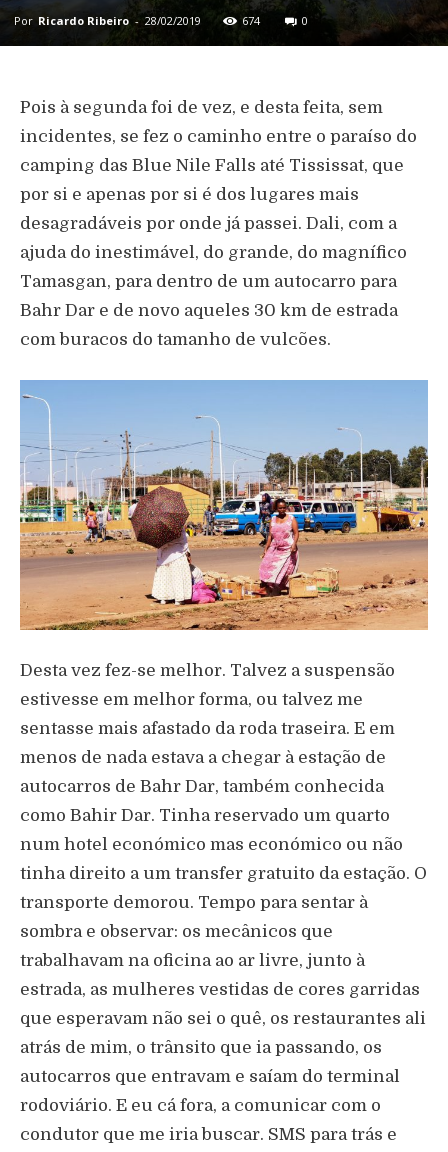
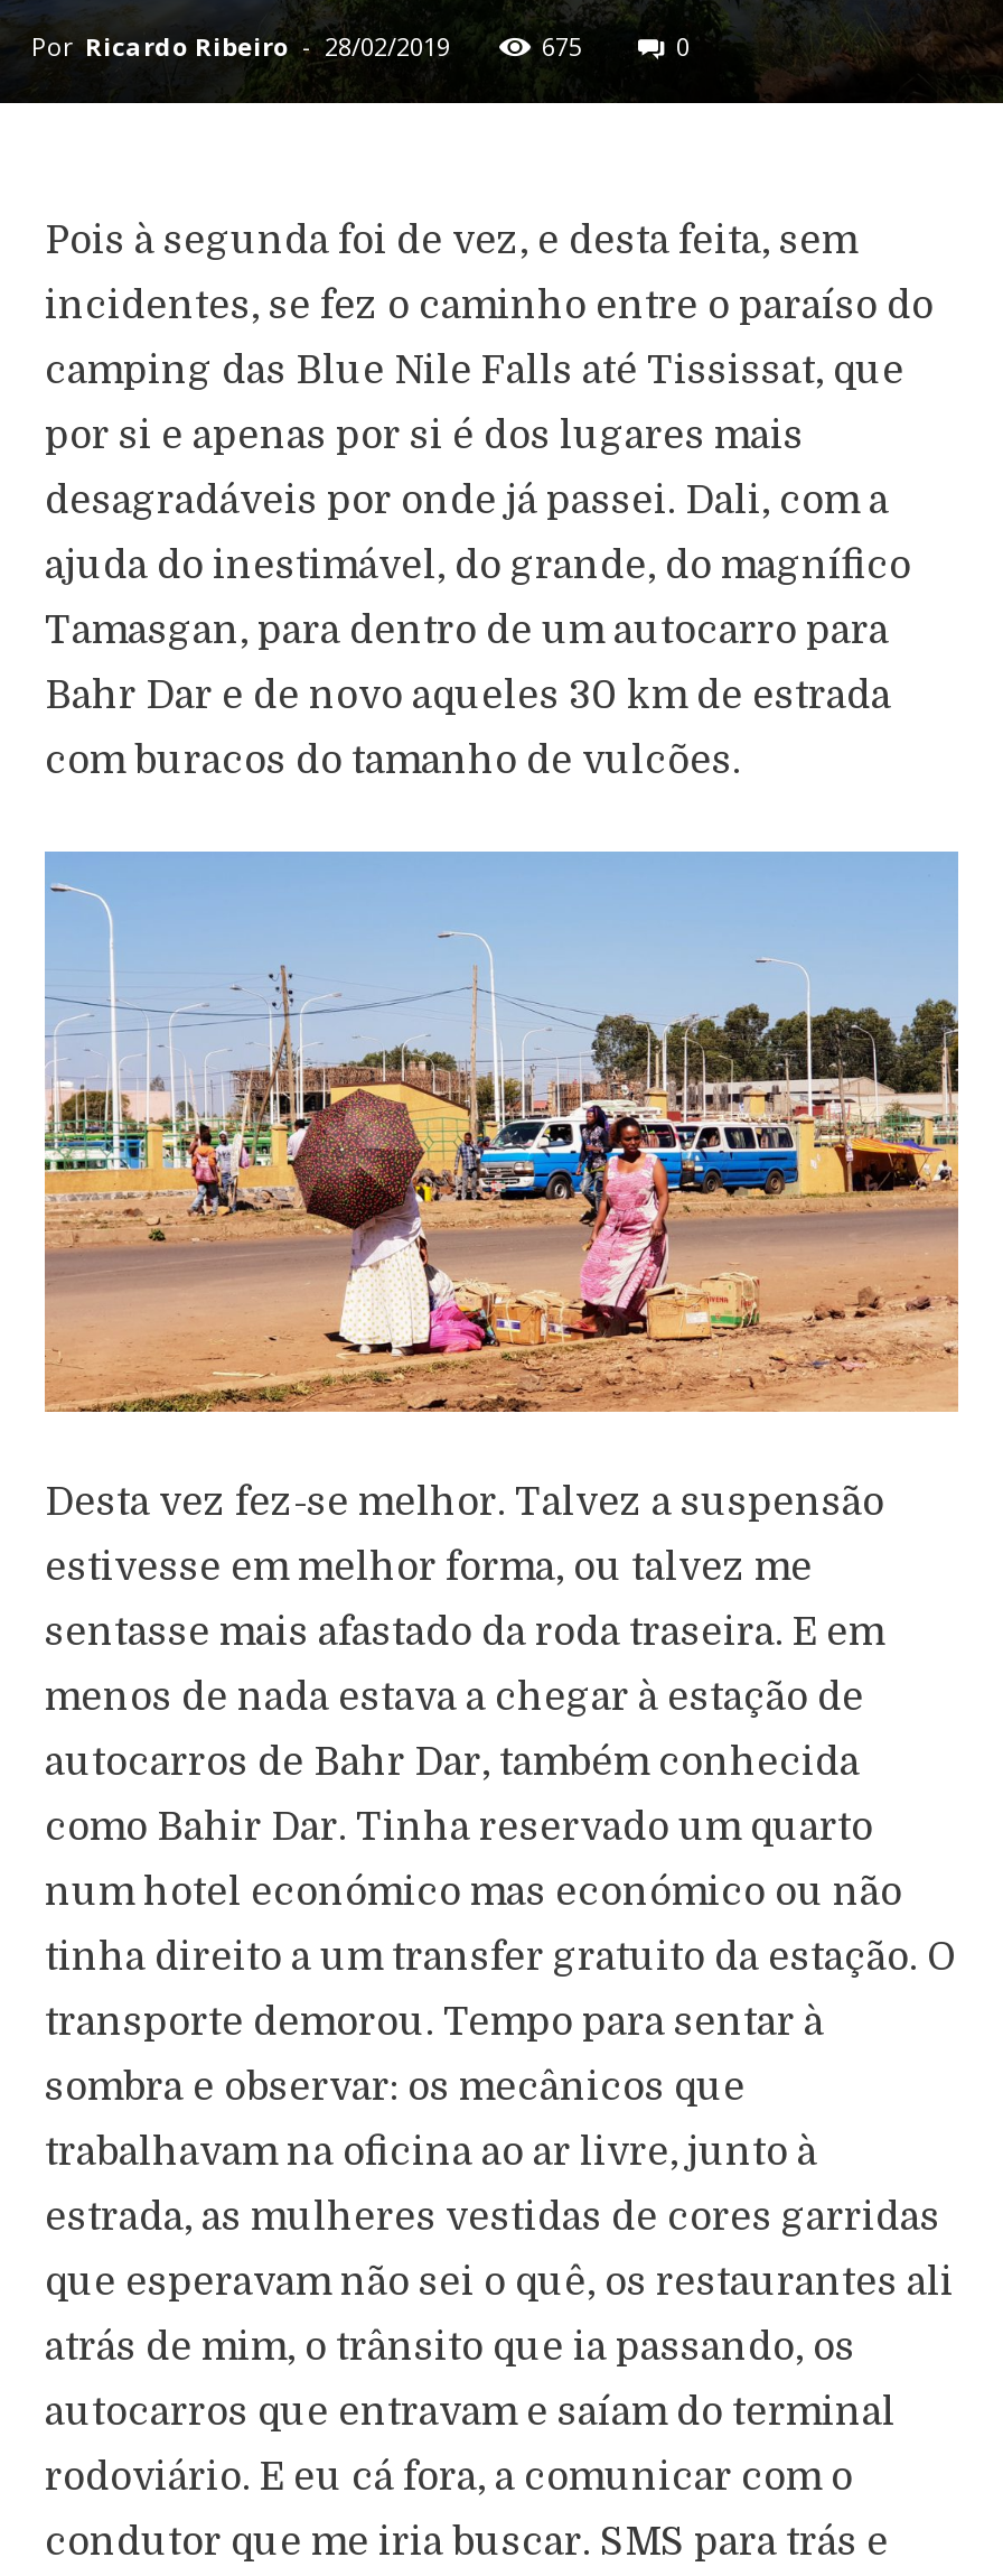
[242,13,260,28] 674 -> [542,29,582,63] 675

